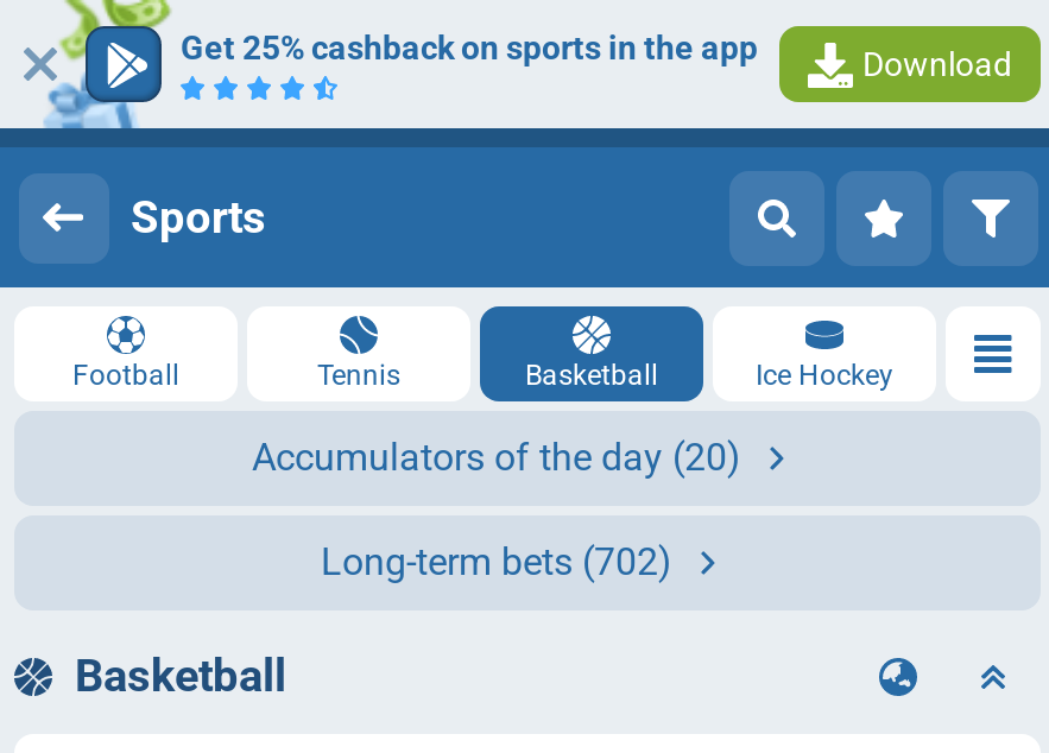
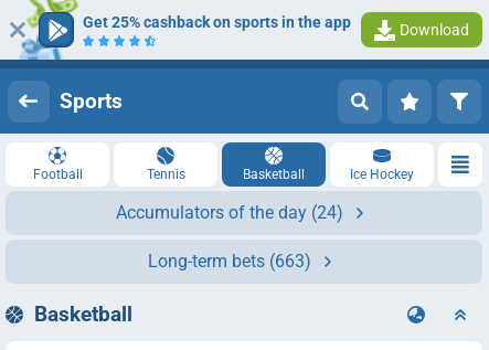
[252,435,741,480] Accumulators of the day (20) -> [116,202,343,223] Accumulators of the day (24)
[321,539,672,584] Long-term bets (702) -> [148,251,311,272] Long-term bets (663)

